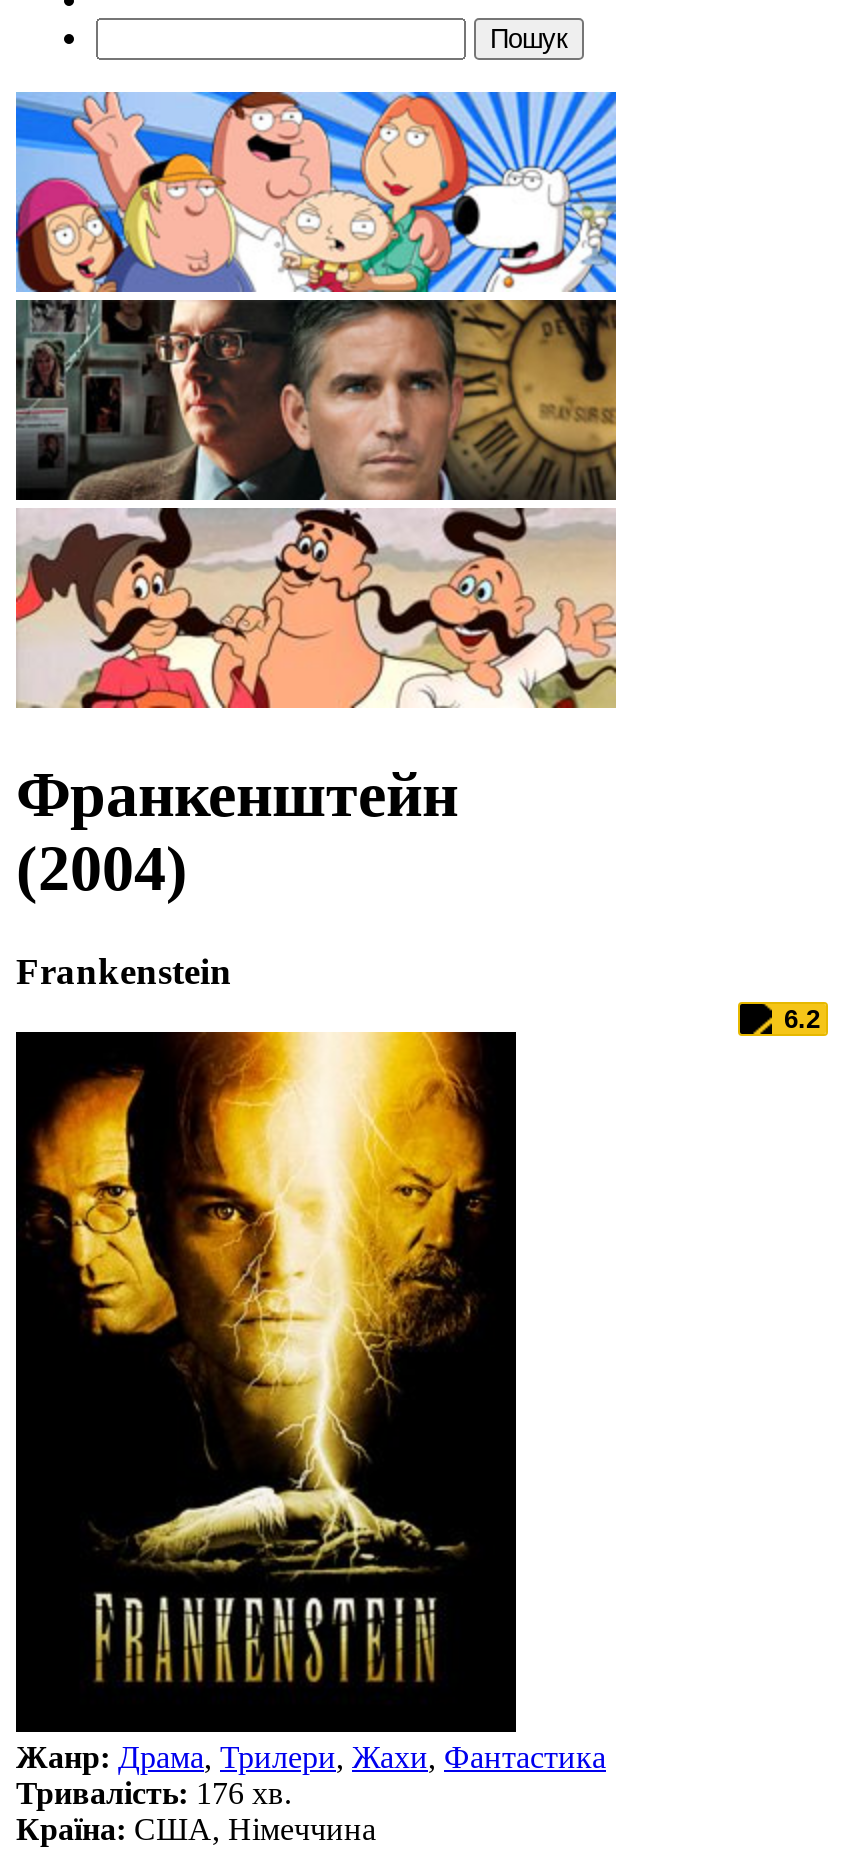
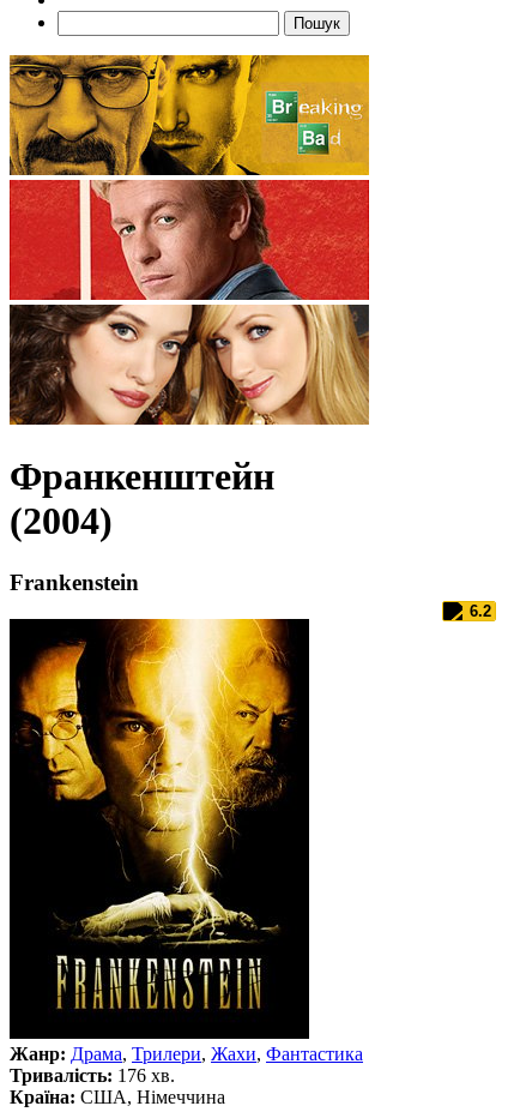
[14,90,618,710] [image] -> [8,54,370,426] [image]

